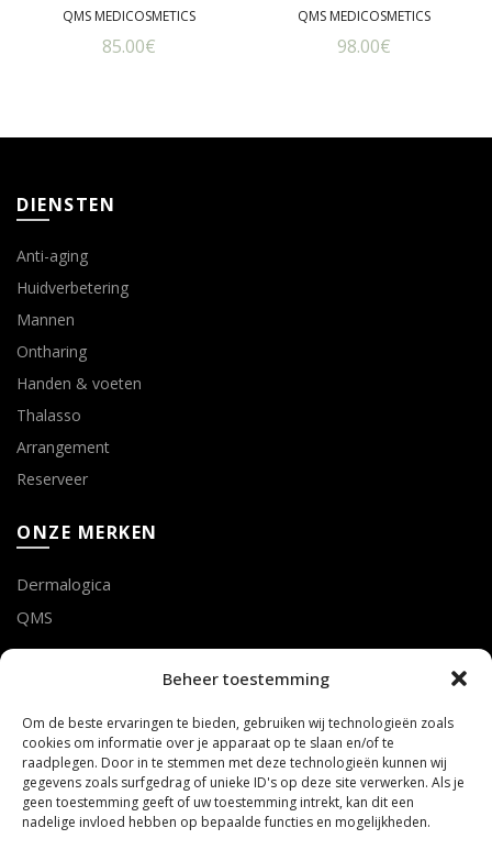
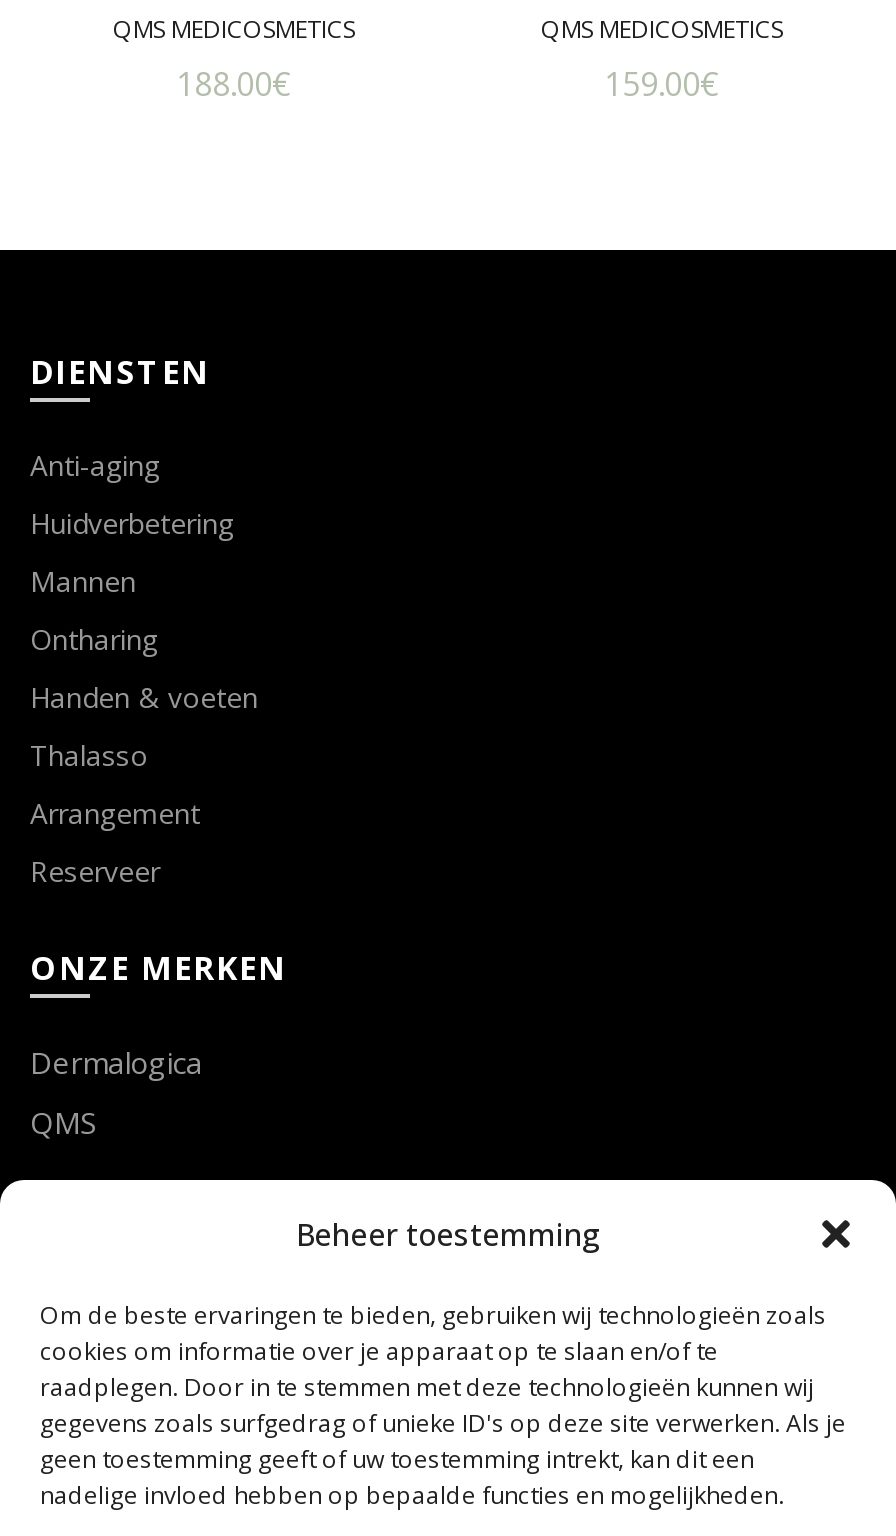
[102,35,155,59] 85.00€ -> [176,61,292,105] 188.00€
[337,35,390,59] 98.00€ -> [604,61,720,105] 159.00€

